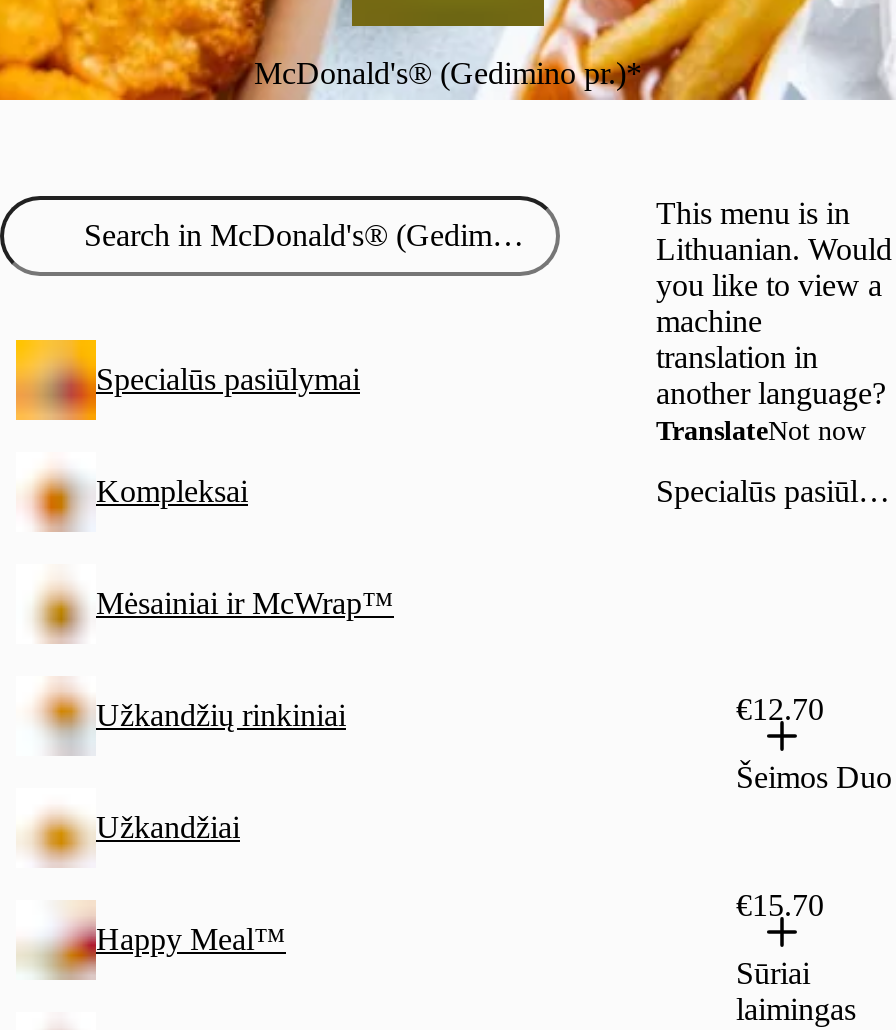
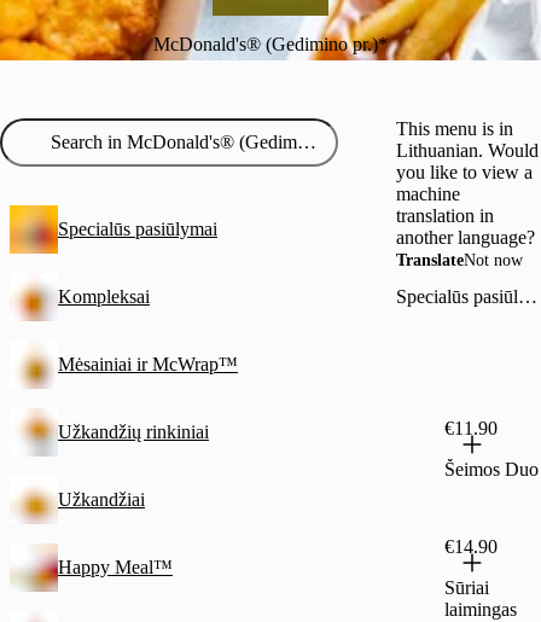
[736,692,824,726] €12.70 -> [444,418,498,438] €11.90
[736,888,824,922] €15.70 -> [444,536,498,557] €14.90

